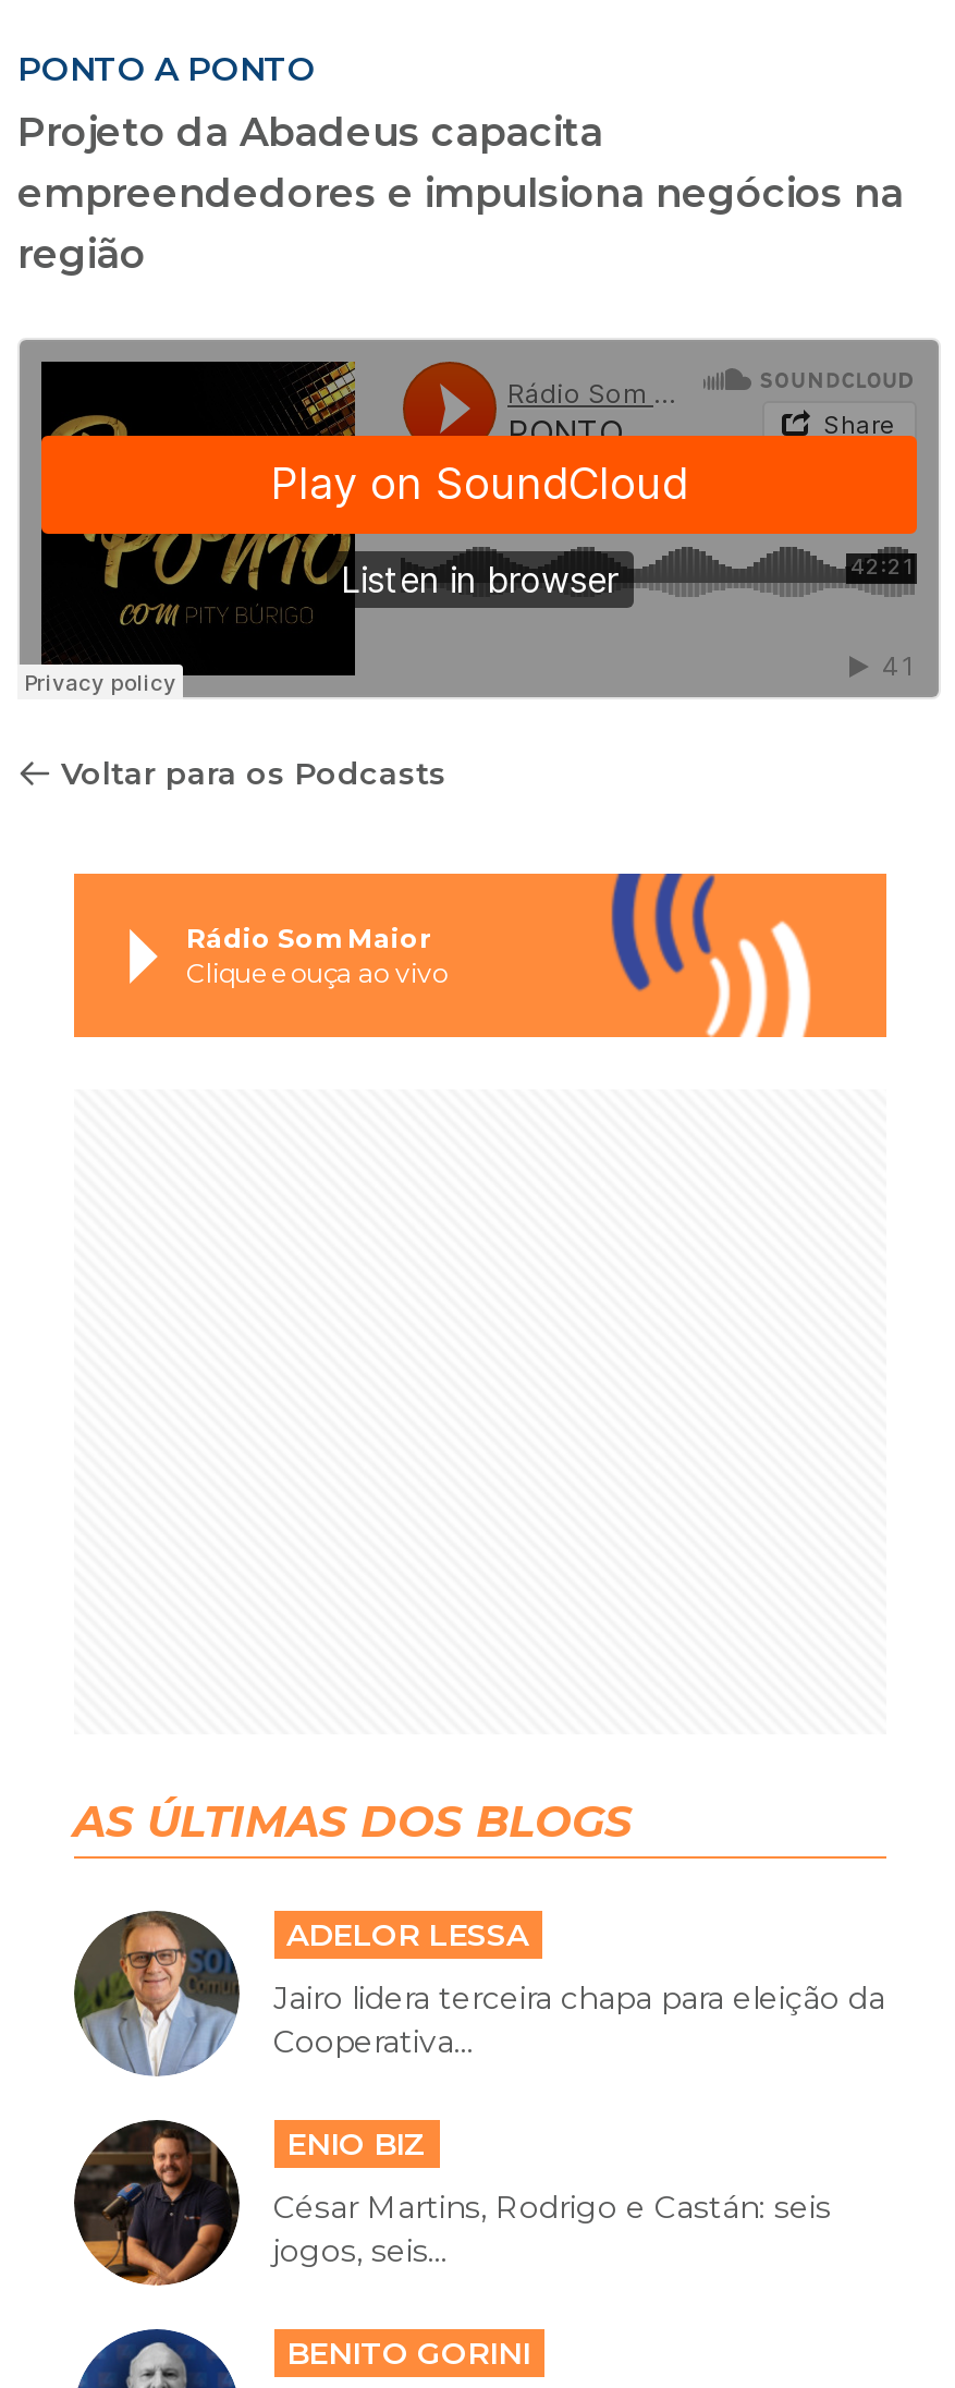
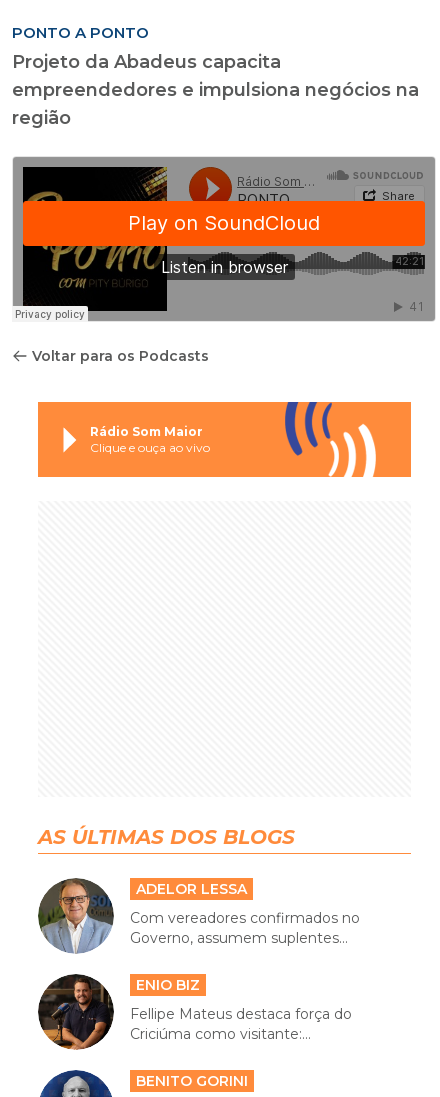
[273,1978,885,2061] Jairo lidera terceira chapa para eleição da | Cooperativa... -> [129,909,359,947] Com vereadores confirmados no | Governo, assumem suplentes...
[273,2188,831,2270] César Martins, Rodrigo e Castán: seis | jogos, seis... -> [129,1005,351,1043] Fellipe Mateus destaca força do | Criciúma como visitante:...

